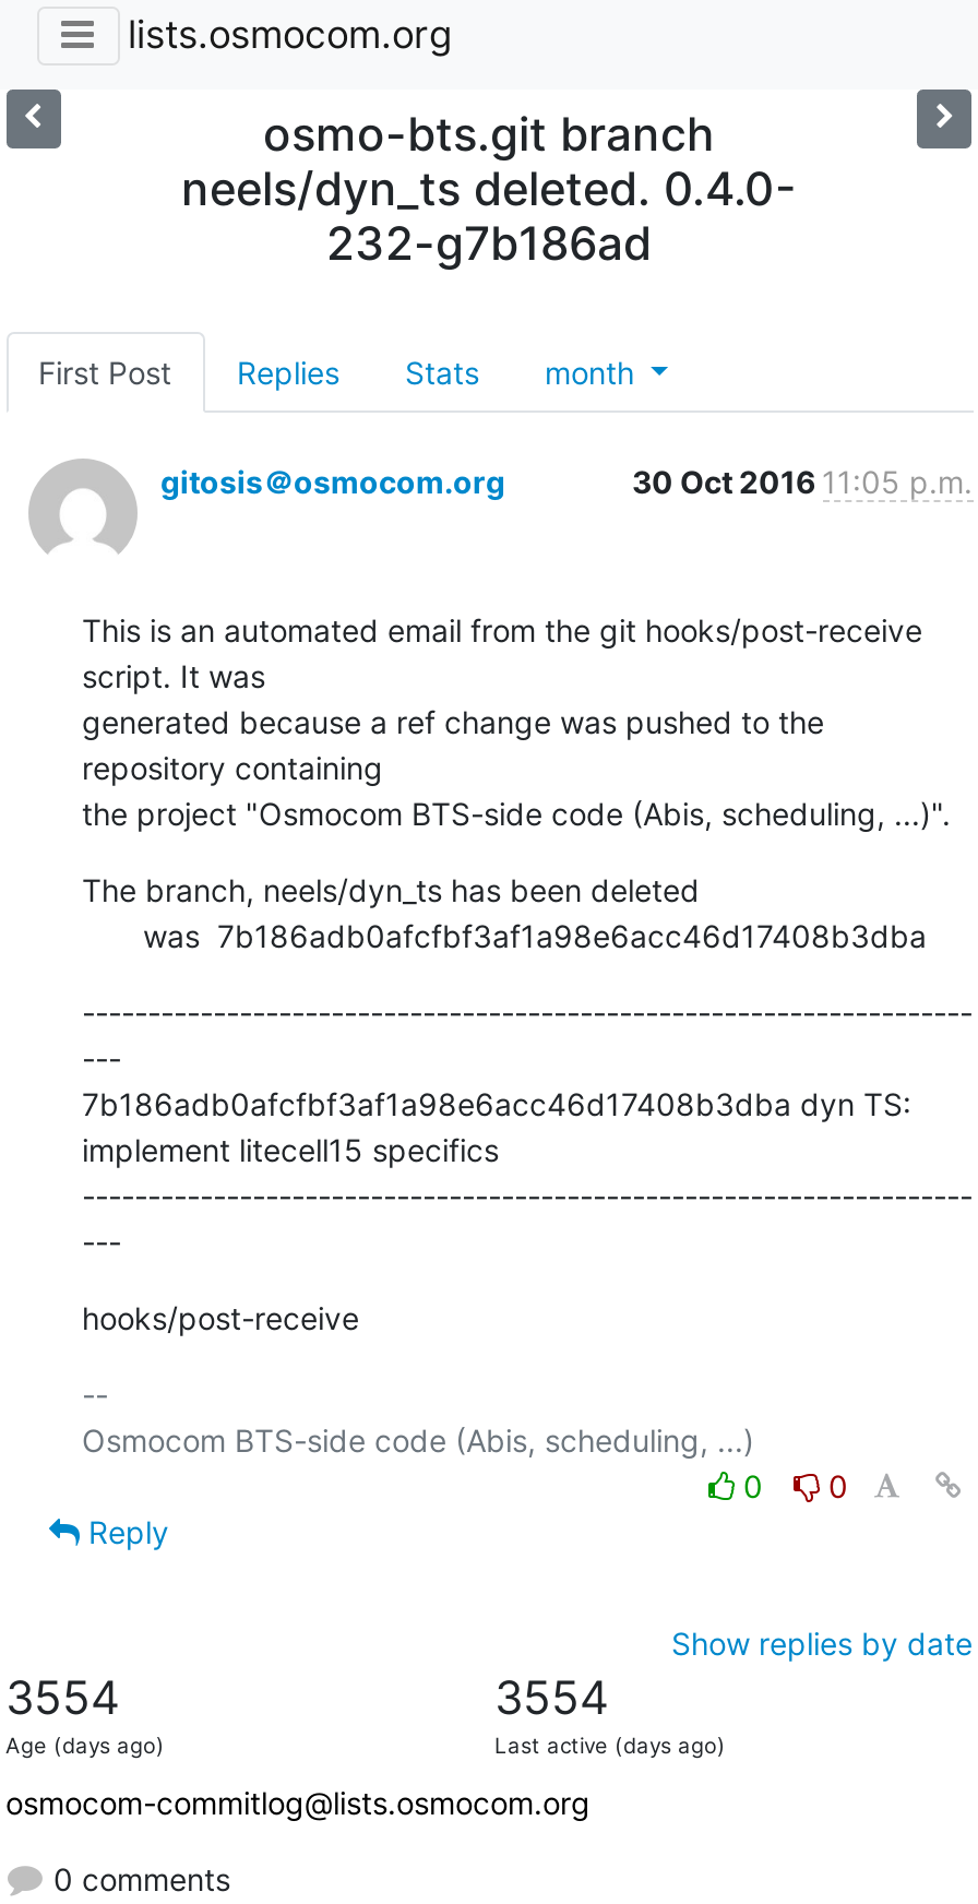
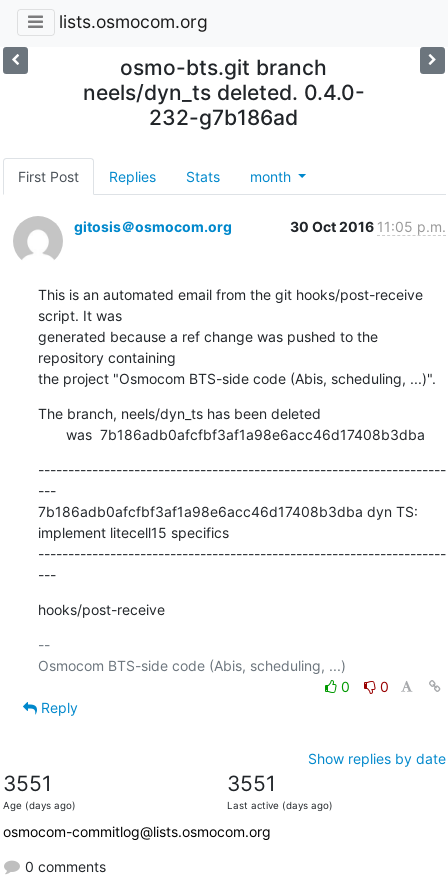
[5,1670,119,1725] 3554 -> [2,771,51,796] 3551
[494,1670,608,1725] 3554 -> [226,771,275,796] 3551

